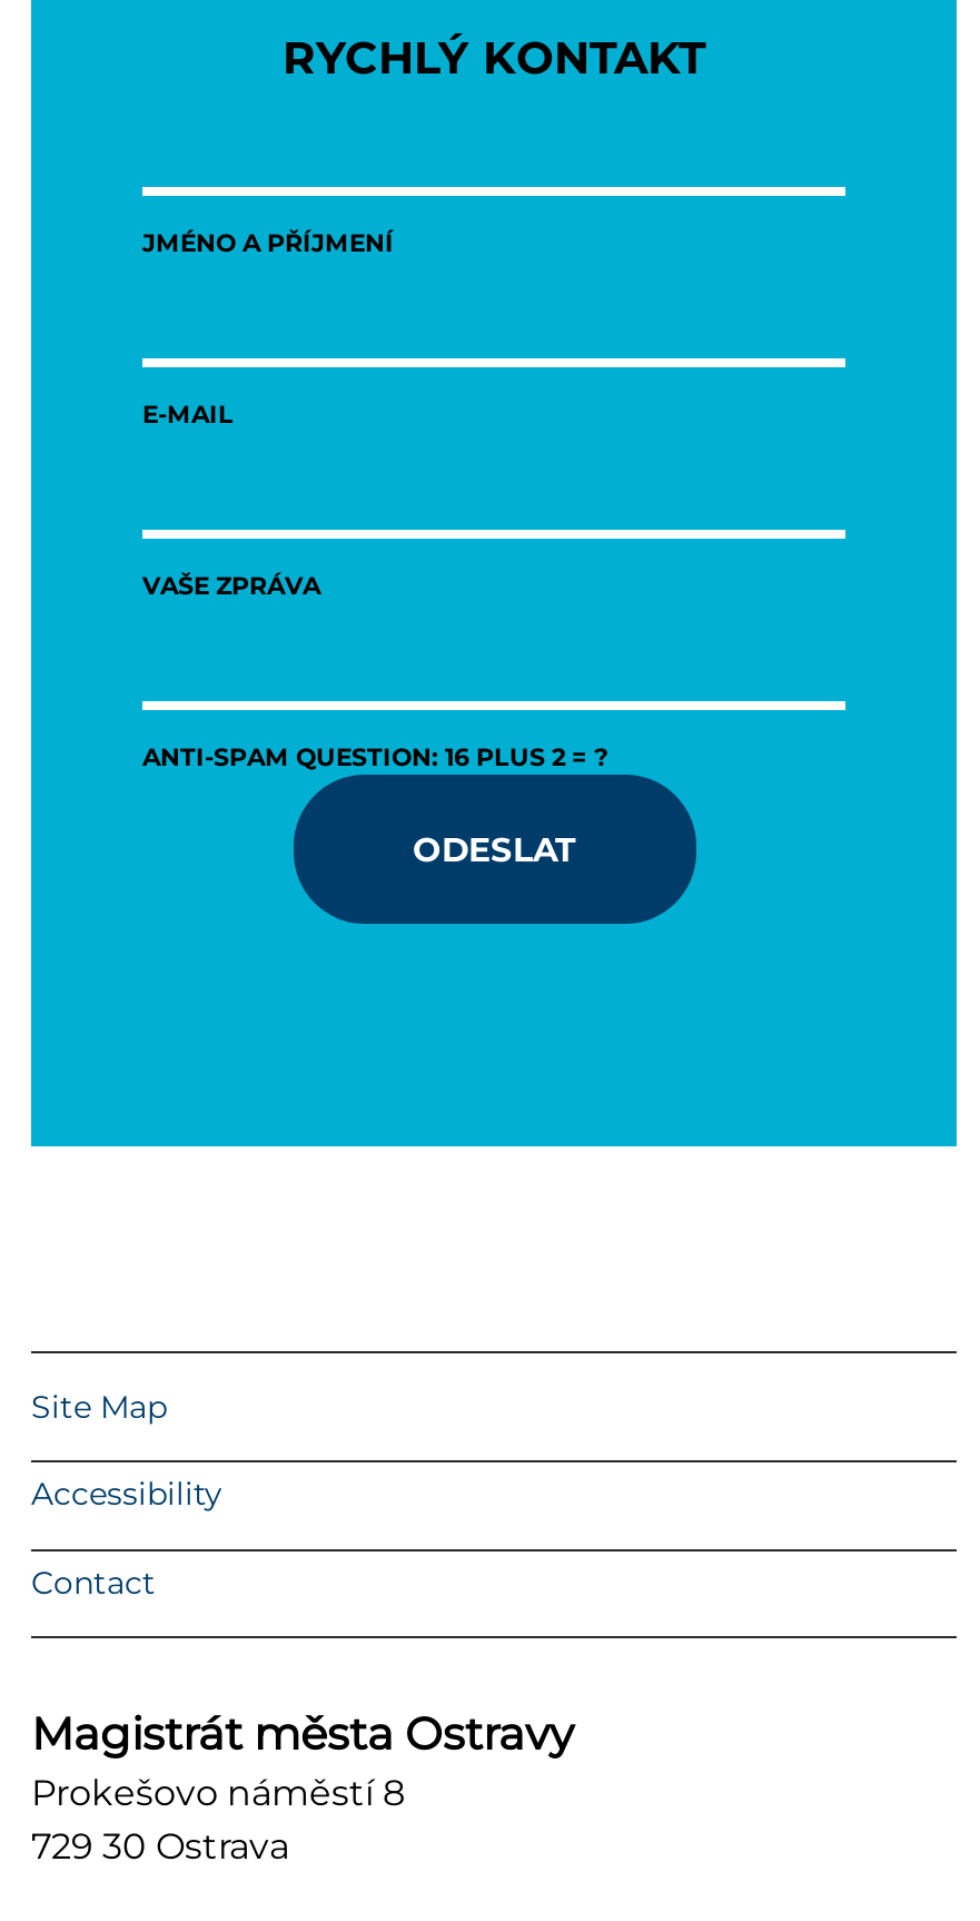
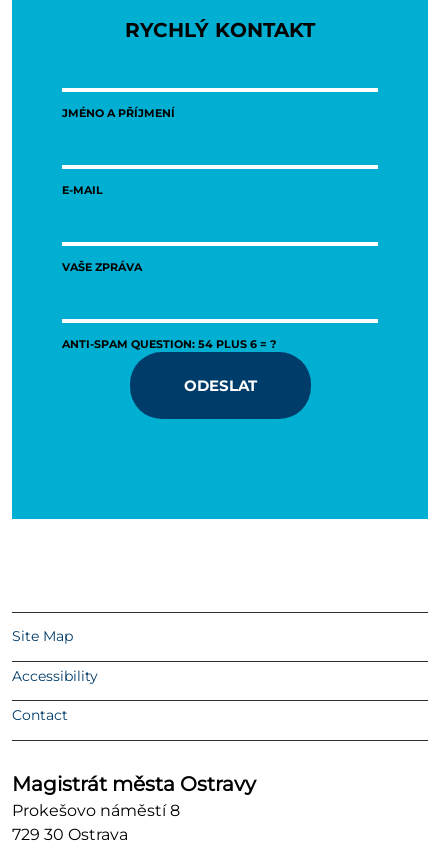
[142,738,607,771] ANTI-SPAM QUESTION: 16 PLUS 2 = ? -> [62,336,276,351] ANTI-SPAM QUESTION: 54 PLUS 6 = ?

